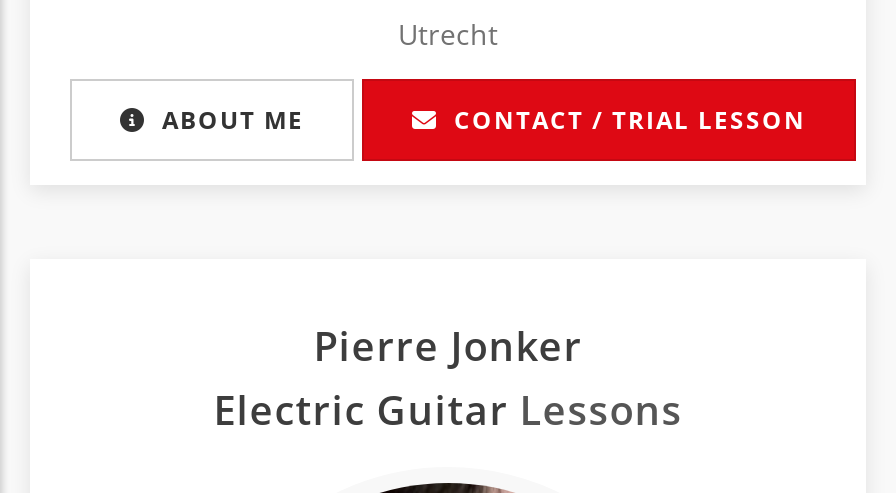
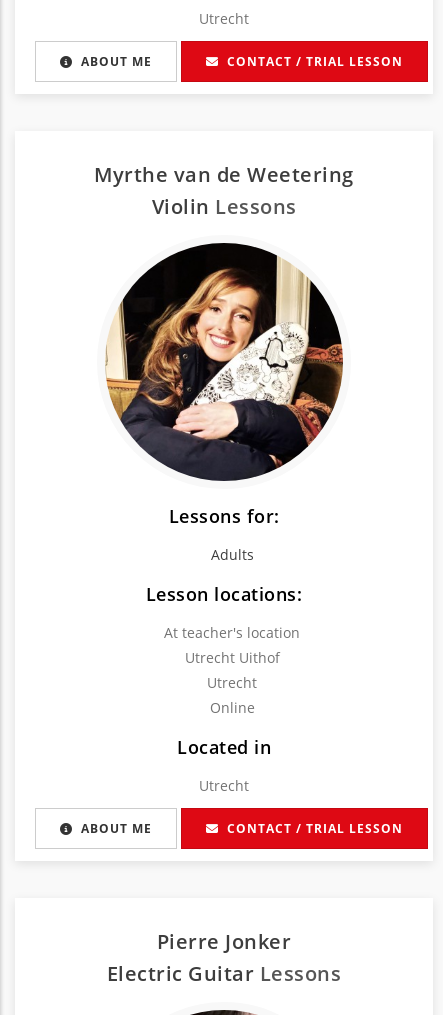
none -> [81,245,403,837] [image] | Lessons for: | Adults | Lesson locations: | At teacher's location | Utrecht Uithof | Utrecht | Online | Located in | Utrecht | ABOUT ME | CONTACT / TRIAL LESSON
none -> [94,161,354,220] Myrthe van de Weetering | Violin Lessons

